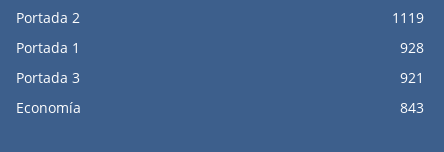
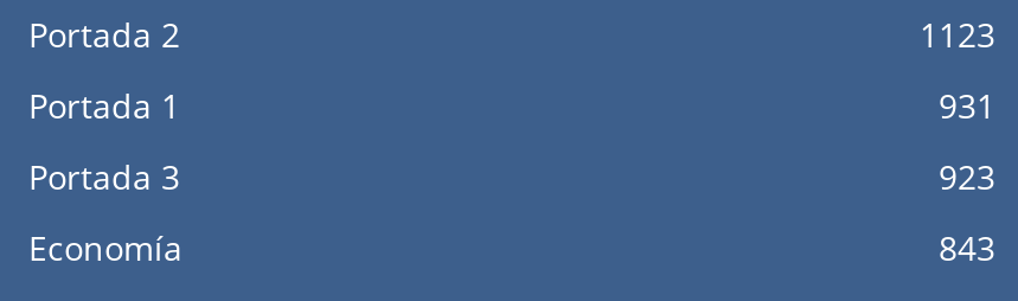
[392,8,424,27] 1119 -> [920,11,995,56] 1123
[400,38,424,57] 928 -> [939,82,995,128] 931
[400,68,424,87] 921 -> [939,154,995,199] 923

